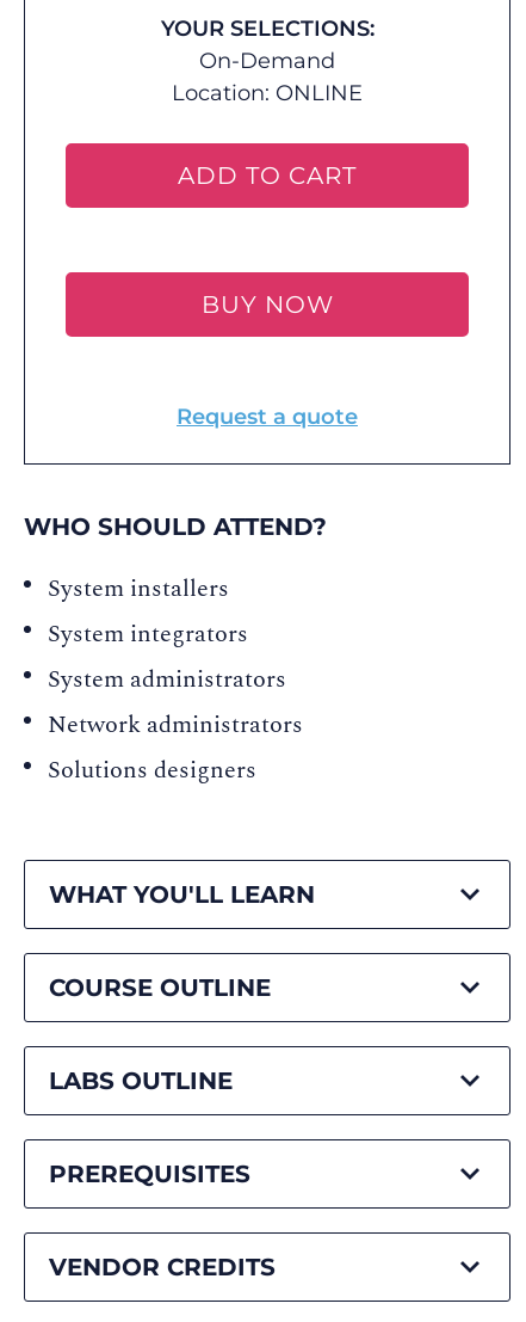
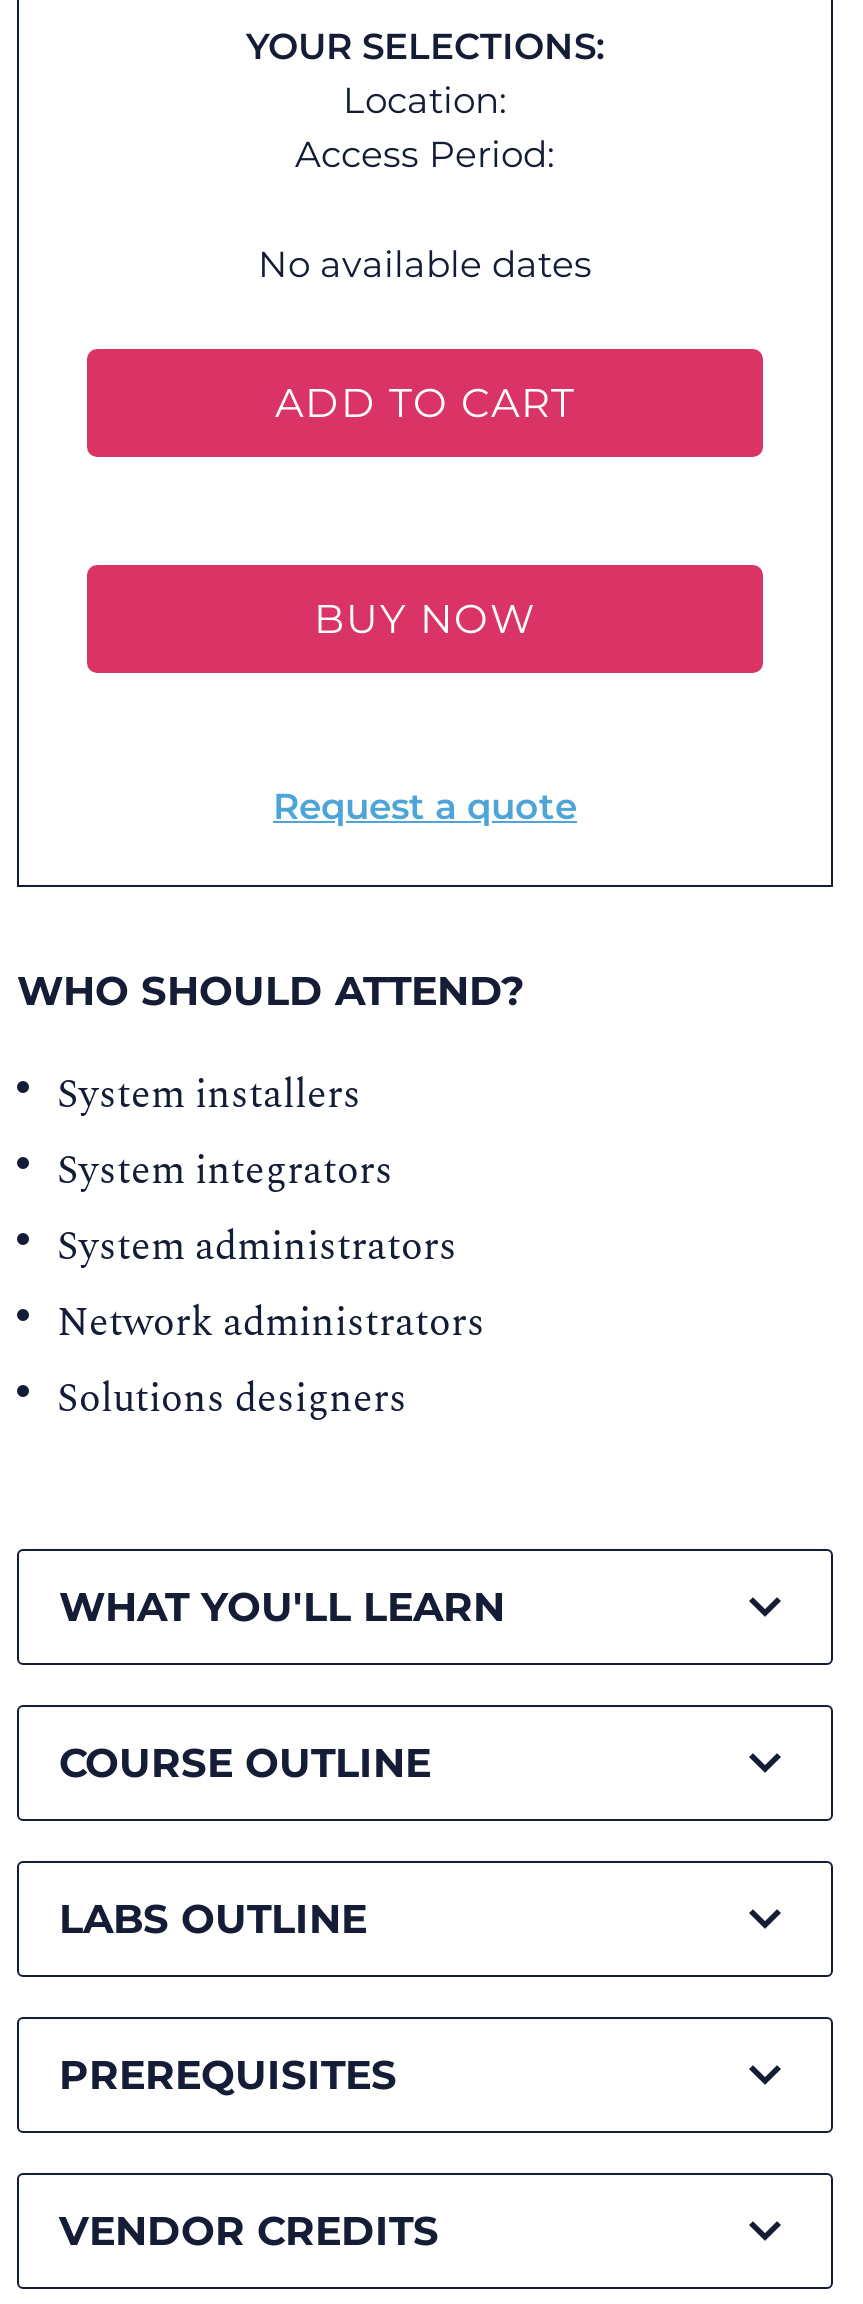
[172,48,363,106] On-Demand | Location: ONLINE -> [258,79,592,287] Location: | Access Period: | No available dates

